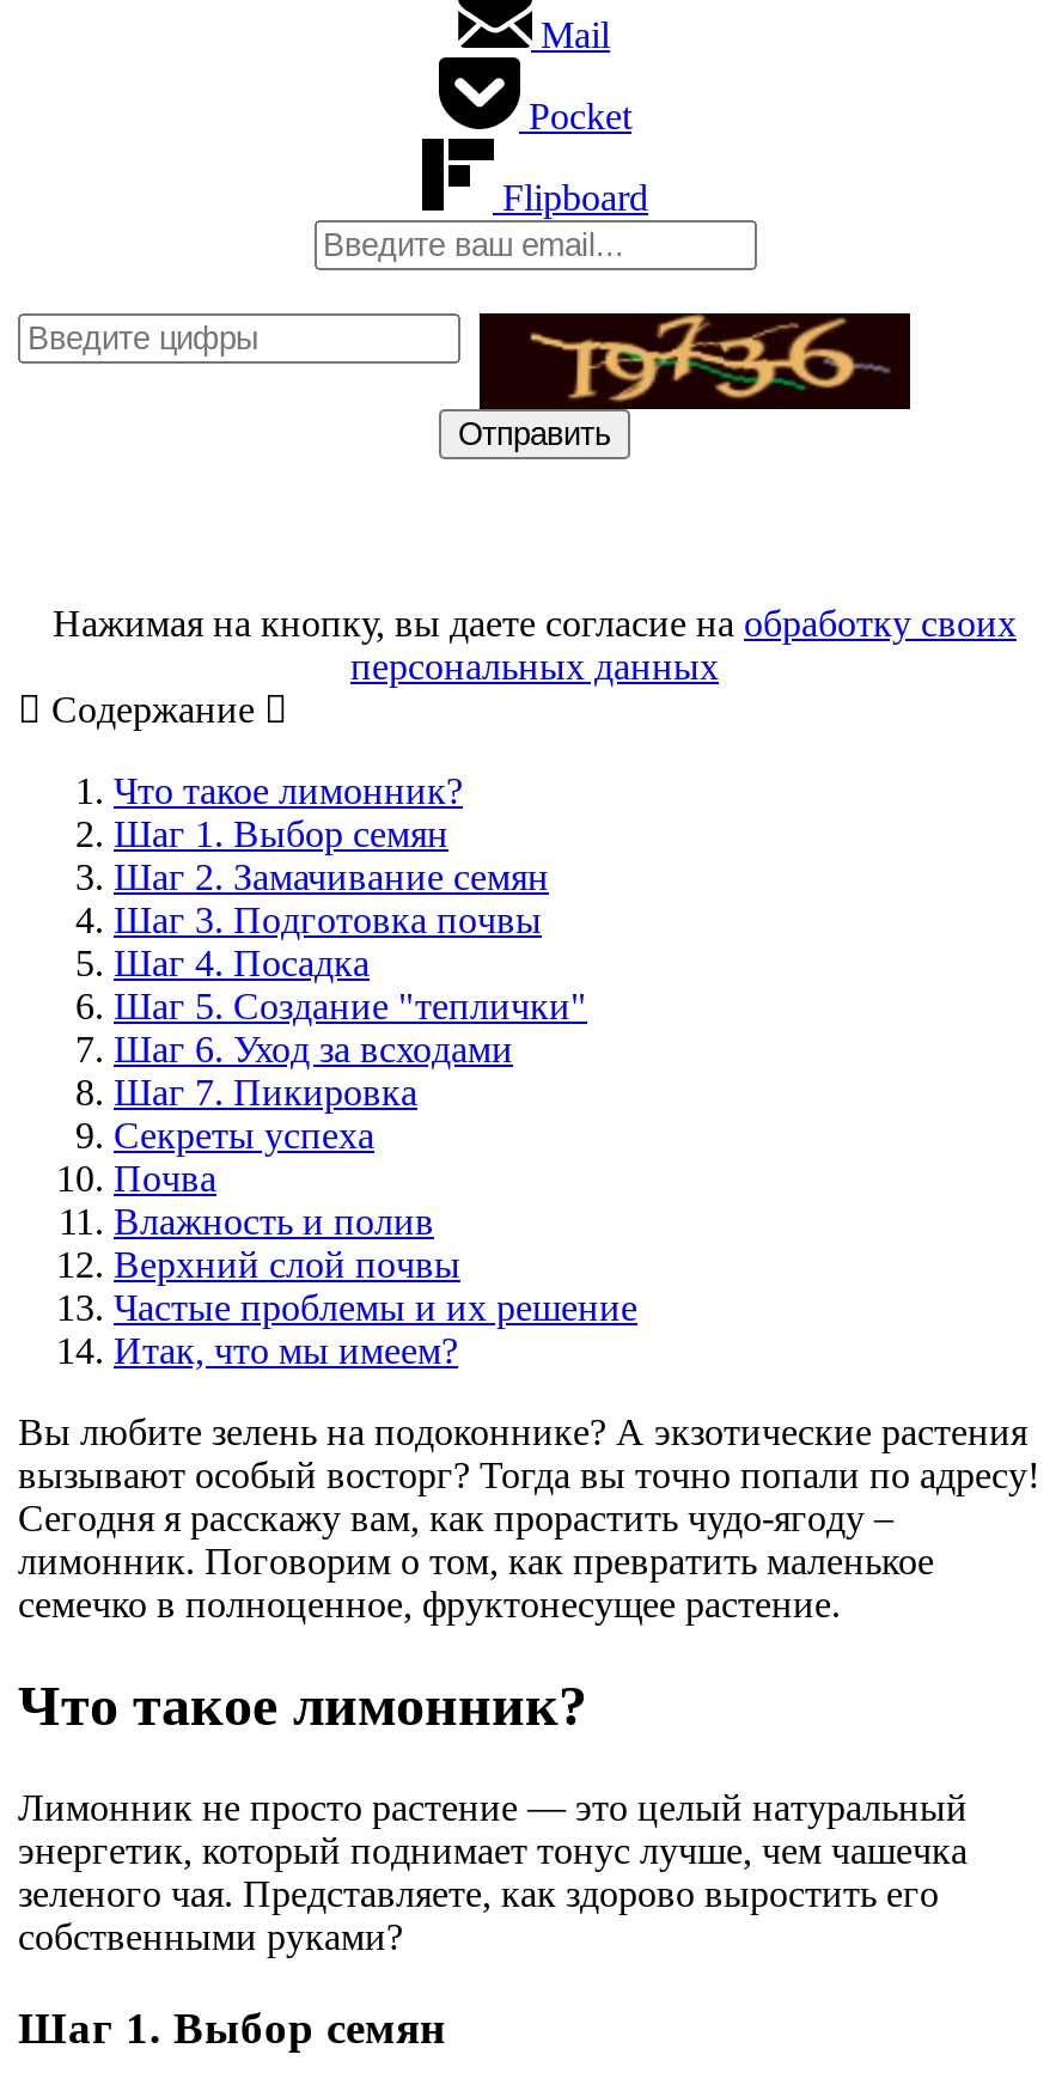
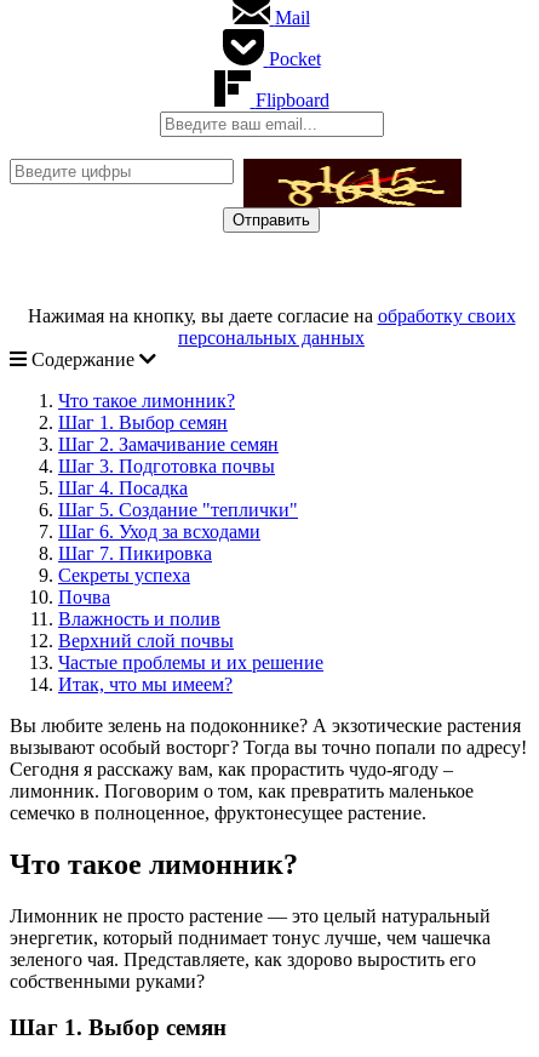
[530,313,891,409] [image] -> [270,159,449,207] [image]

